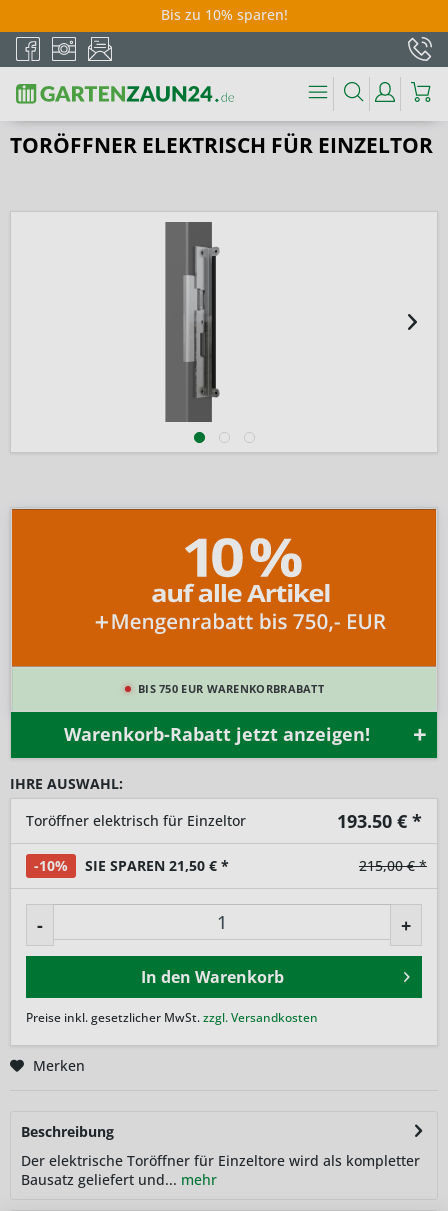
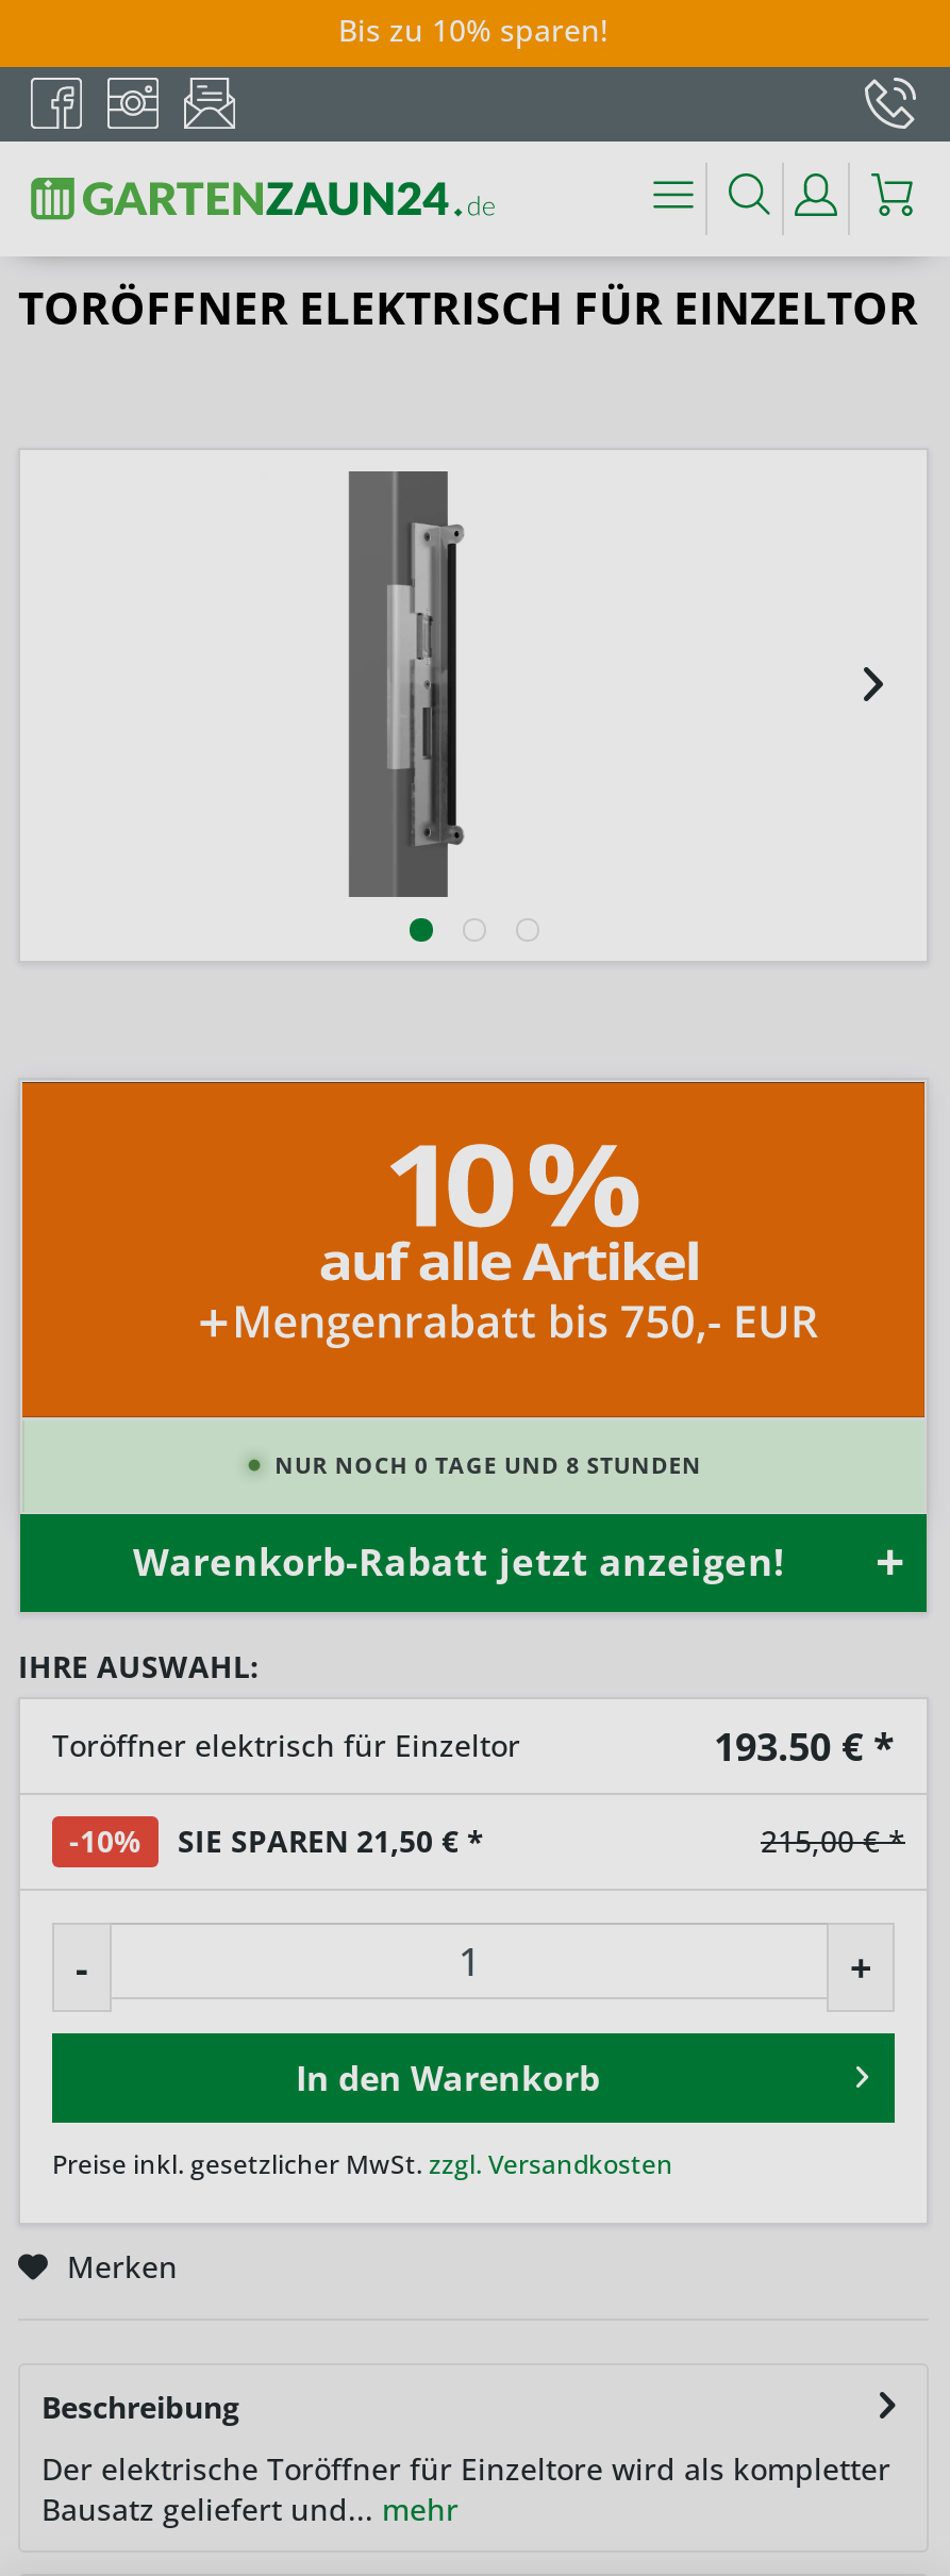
[138,682,324,696] BIS 750 EUR WARENKORBRABATT -> [275,1450,702,1480] NUR NOCH 0 TAGE UND 8 STUNDEN

